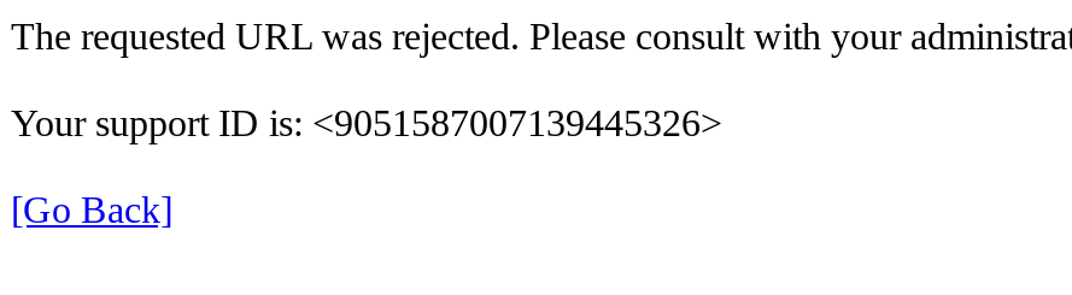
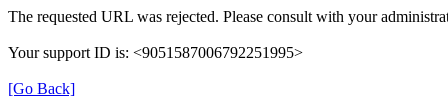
[11,102,722,143] Your support ID is: <9051587007139445326> -> [8,44,303,61] Your support ID is: <9051587006792251995>

